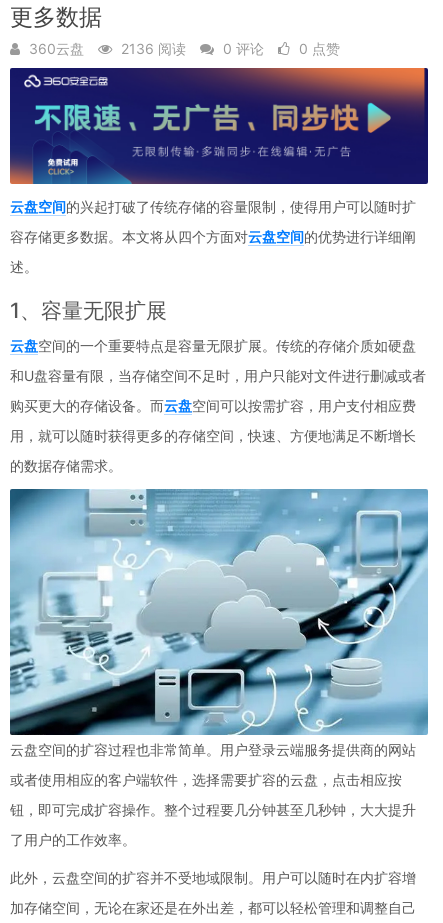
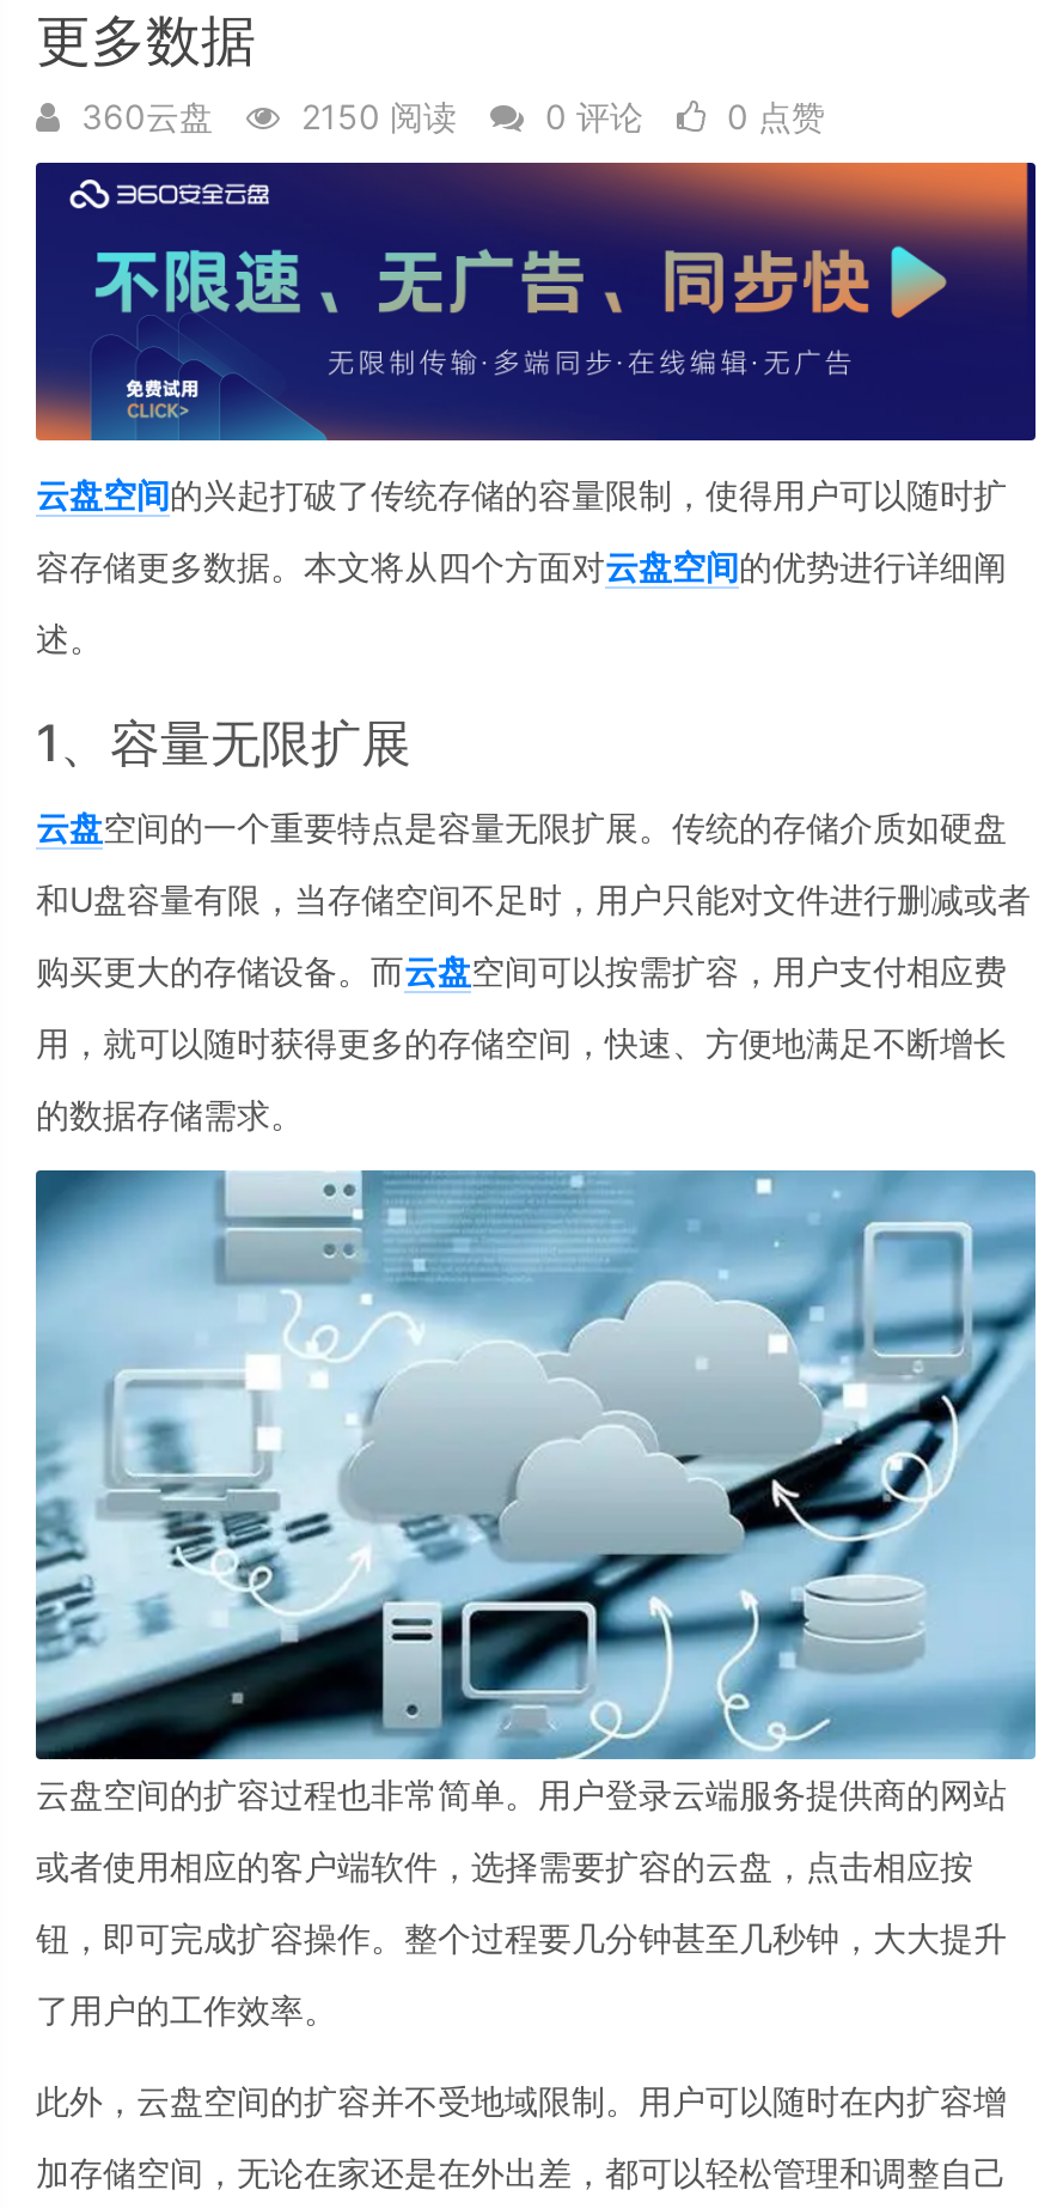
[25,40,340,57] 360云盘 2136 阅读 0 评论 0 点赞 -> [72,96,825,136] 360云盘 2150 阅读 0 评论 0 点赞

